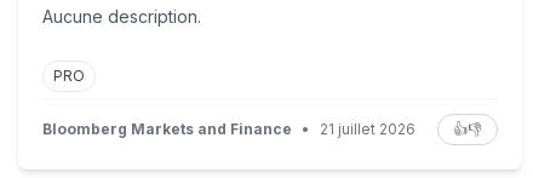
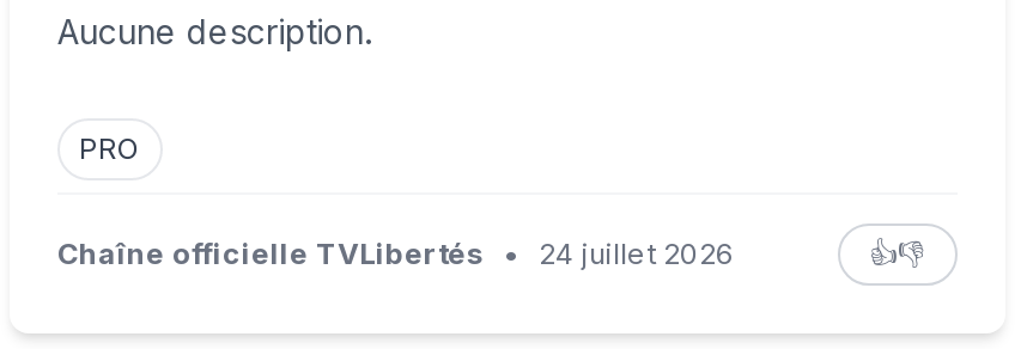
[42,120,415,138] Bloomberg Markets and Finance • 21 juillet 2026 -> [57,235,735,271] Chaîne officielle TVLibertés • 24 juillet 2026

